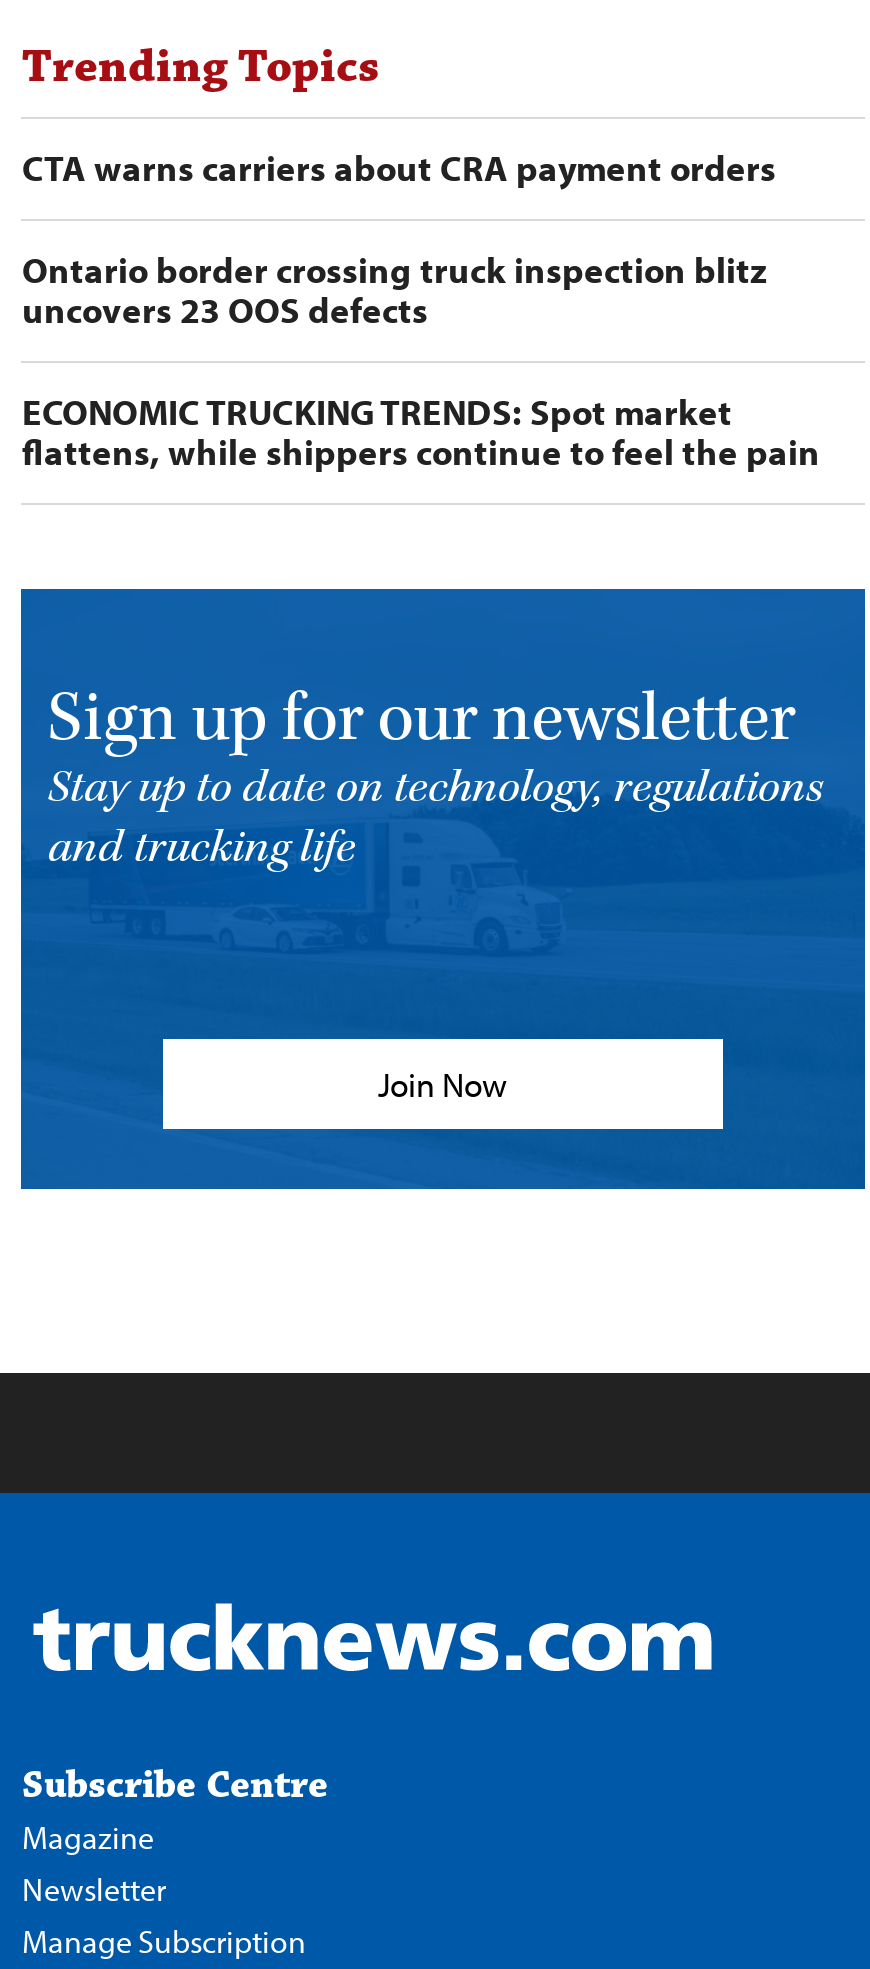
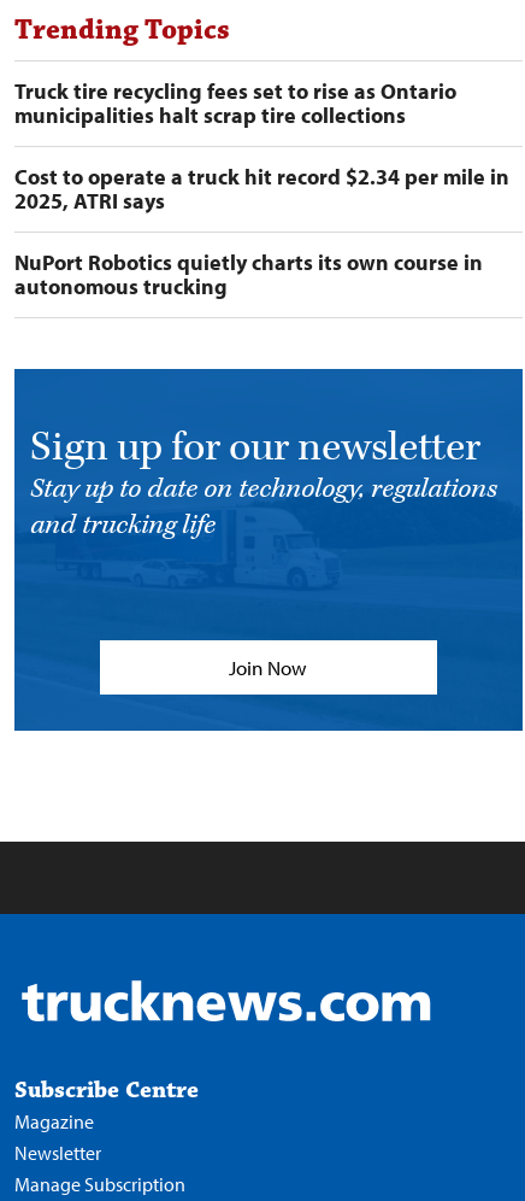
[22,145,776,191] CTA warns carriers about CRA payment orders -> [15,77,457,129] Truck tire recycling fees set to rise as Ontario | municipalities halt scrap tire collections
[22,247,766,333] Ontario border crossing truck inspection blitz | uncovers 23 OOS defects -> [15,163,510,215] Cost to operate a truck hit record $2.34 per mile in | 2025, ATRI says
[22,389,820,475] ECONOMIC TRUCKING TRENDS: Spot market | flattens, while shippers continue to feel the pain -> [15,249,483,300] NuPort Robotics quietly charts its own course in | autonomous trucking

